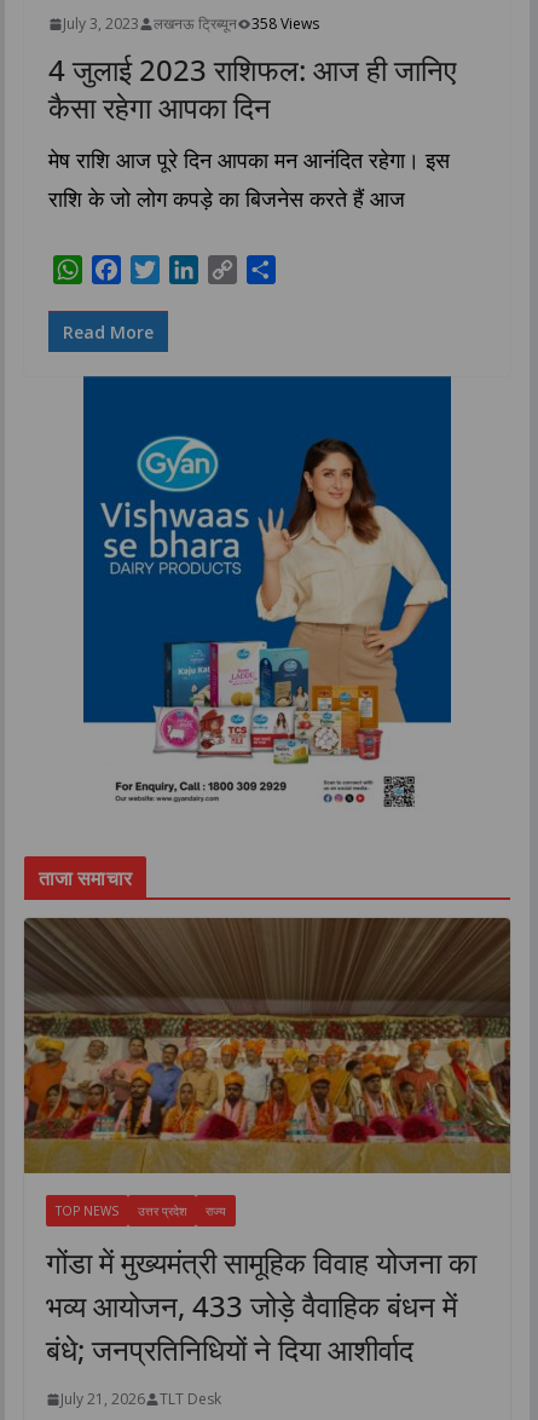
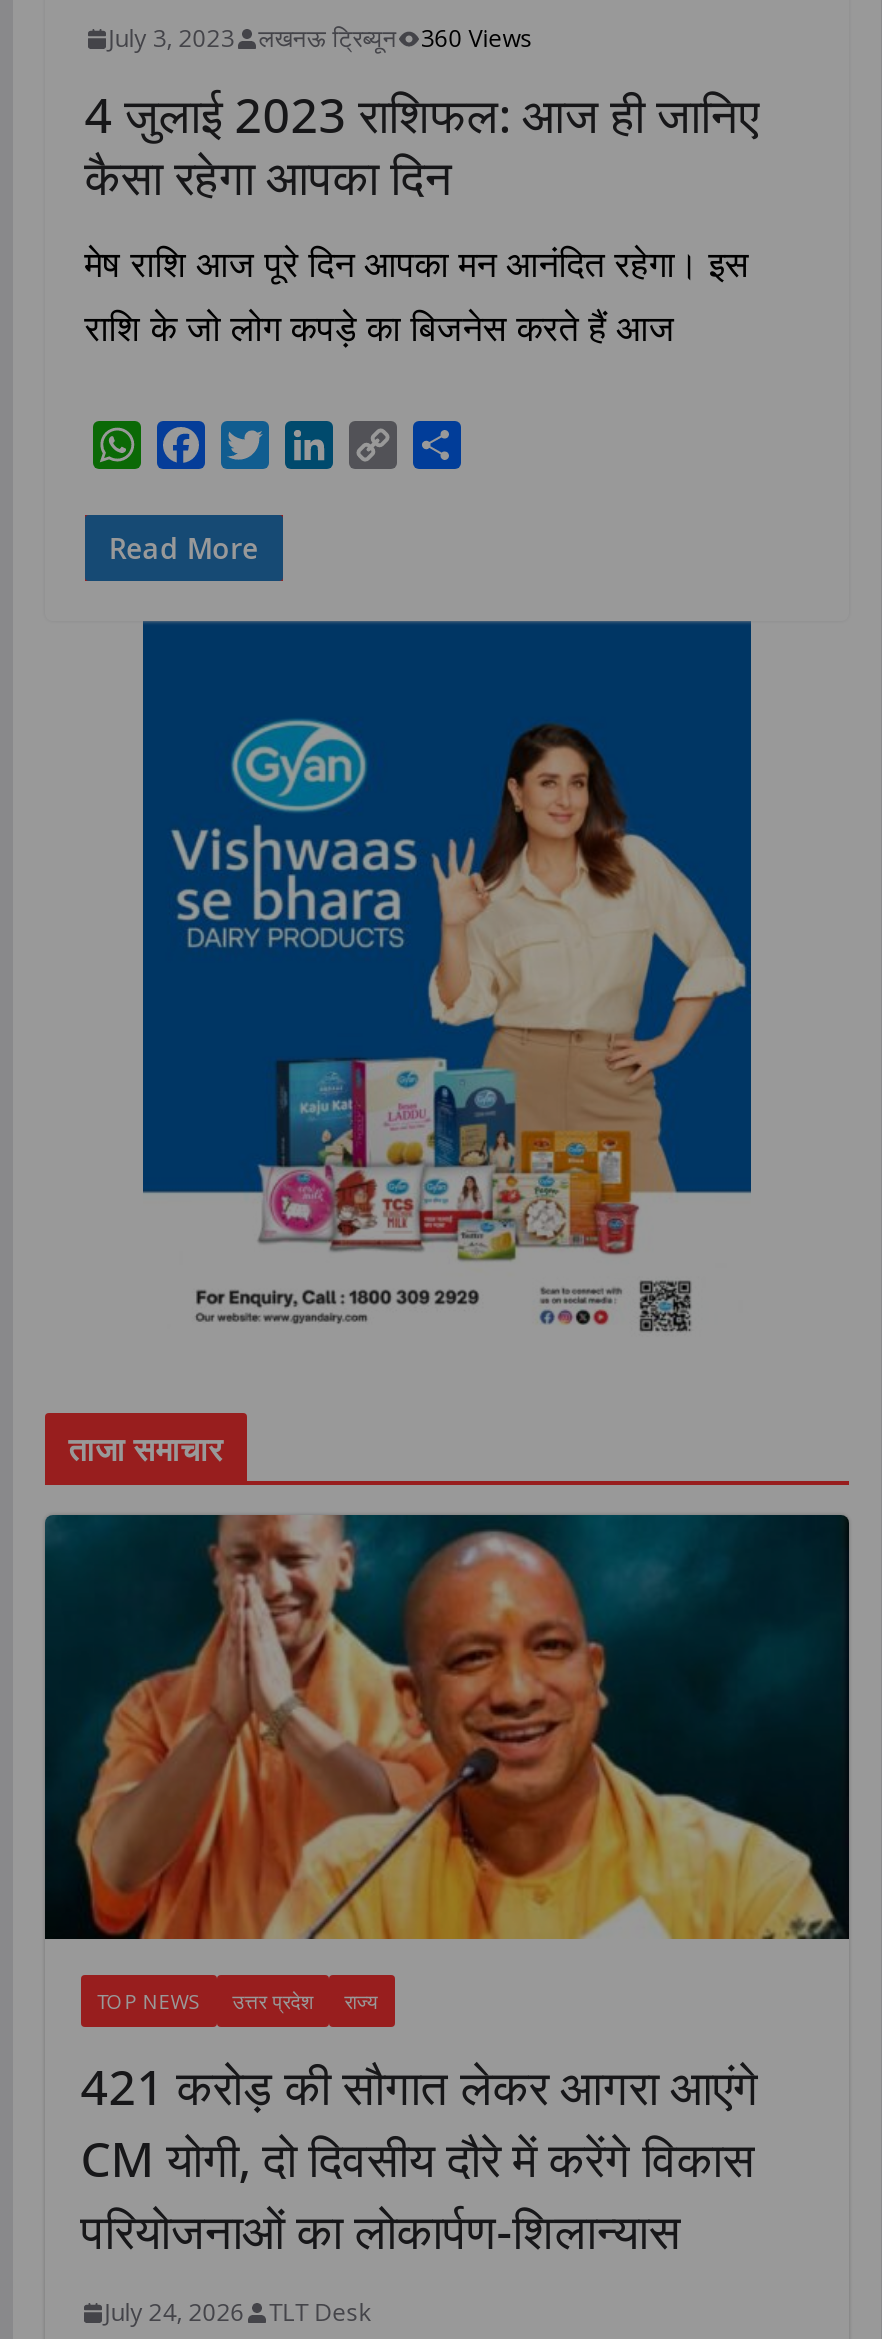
[63,14,319,34] July 3, 2023 लखनऊ ट्रिब्यून 358 Views -> [108,22,532,56] July 3, 2023 लखनऊ ट्रिब्यून 360 Views
[23,917,511,1174] [image] -> [43,1513,851,1941] [image]
[46,1242,476,1369] गोंडा में मुख्यमंत्री सामूहिक विवाह योजना का | भव्य आयोजन, 433 जोड़े वैवाहिक बंधन में | बंधे; जनप्रतिनिधियों ने दिया आशीर्वाद -> [80,2053,758,2263] 421 करोड़ की सौगात लेकर आगरा आएंगे | CM योगी, दो दिवसीय दौरे में करेंगे विकास | परियोजनाओं का लोकार्पण-शिलान्यास
[60,1389,221,1409] July 21, 2026 TLT Desk -> [104,2295,370,2329] July 24, 2026 TLT Desk

